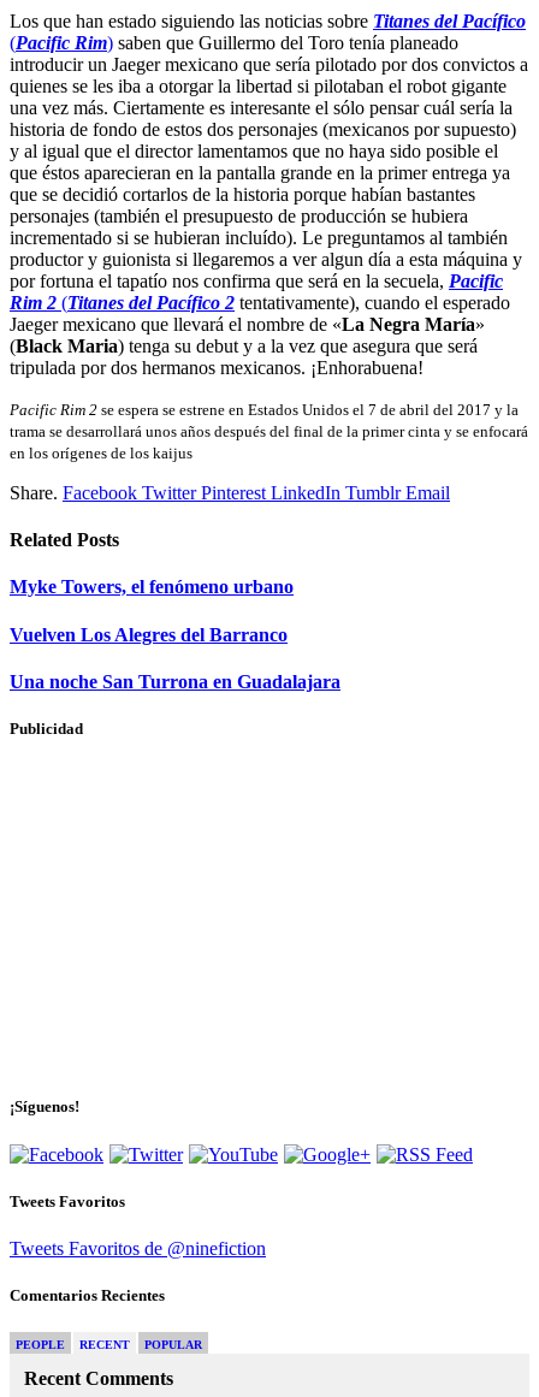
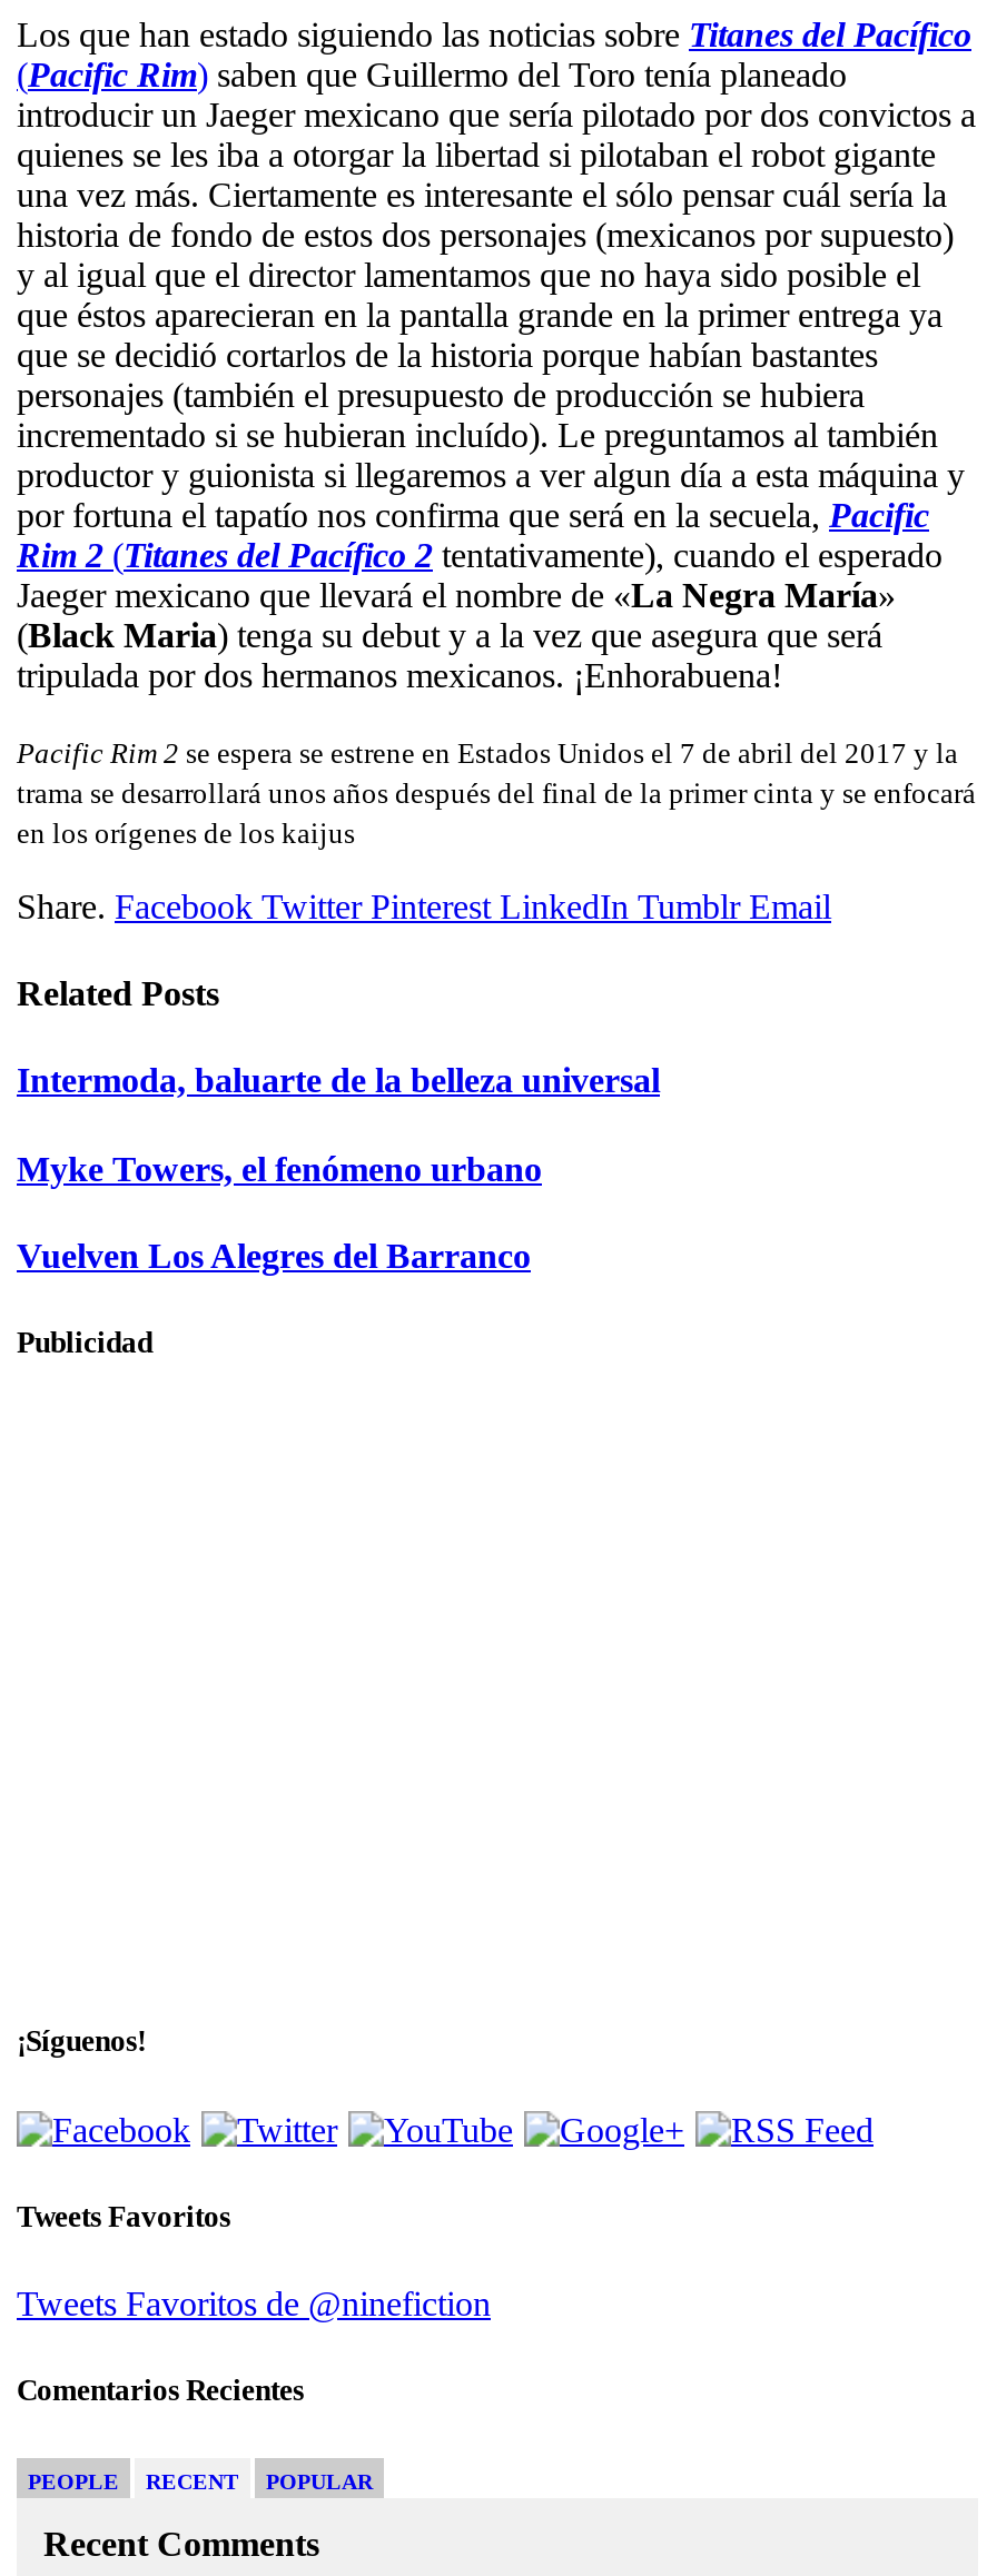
none -> [17,1062,660,1100] Intermoda, baluarte de la belleza universal
moved [10,577,294,644] -> [17,1149,542,1274]: Myke Towers, el fenómeno urbano | Vuelven Los Alegres del Barranco
[10,671,340,692] Una noche San Turrona en Guadalajara -> none

